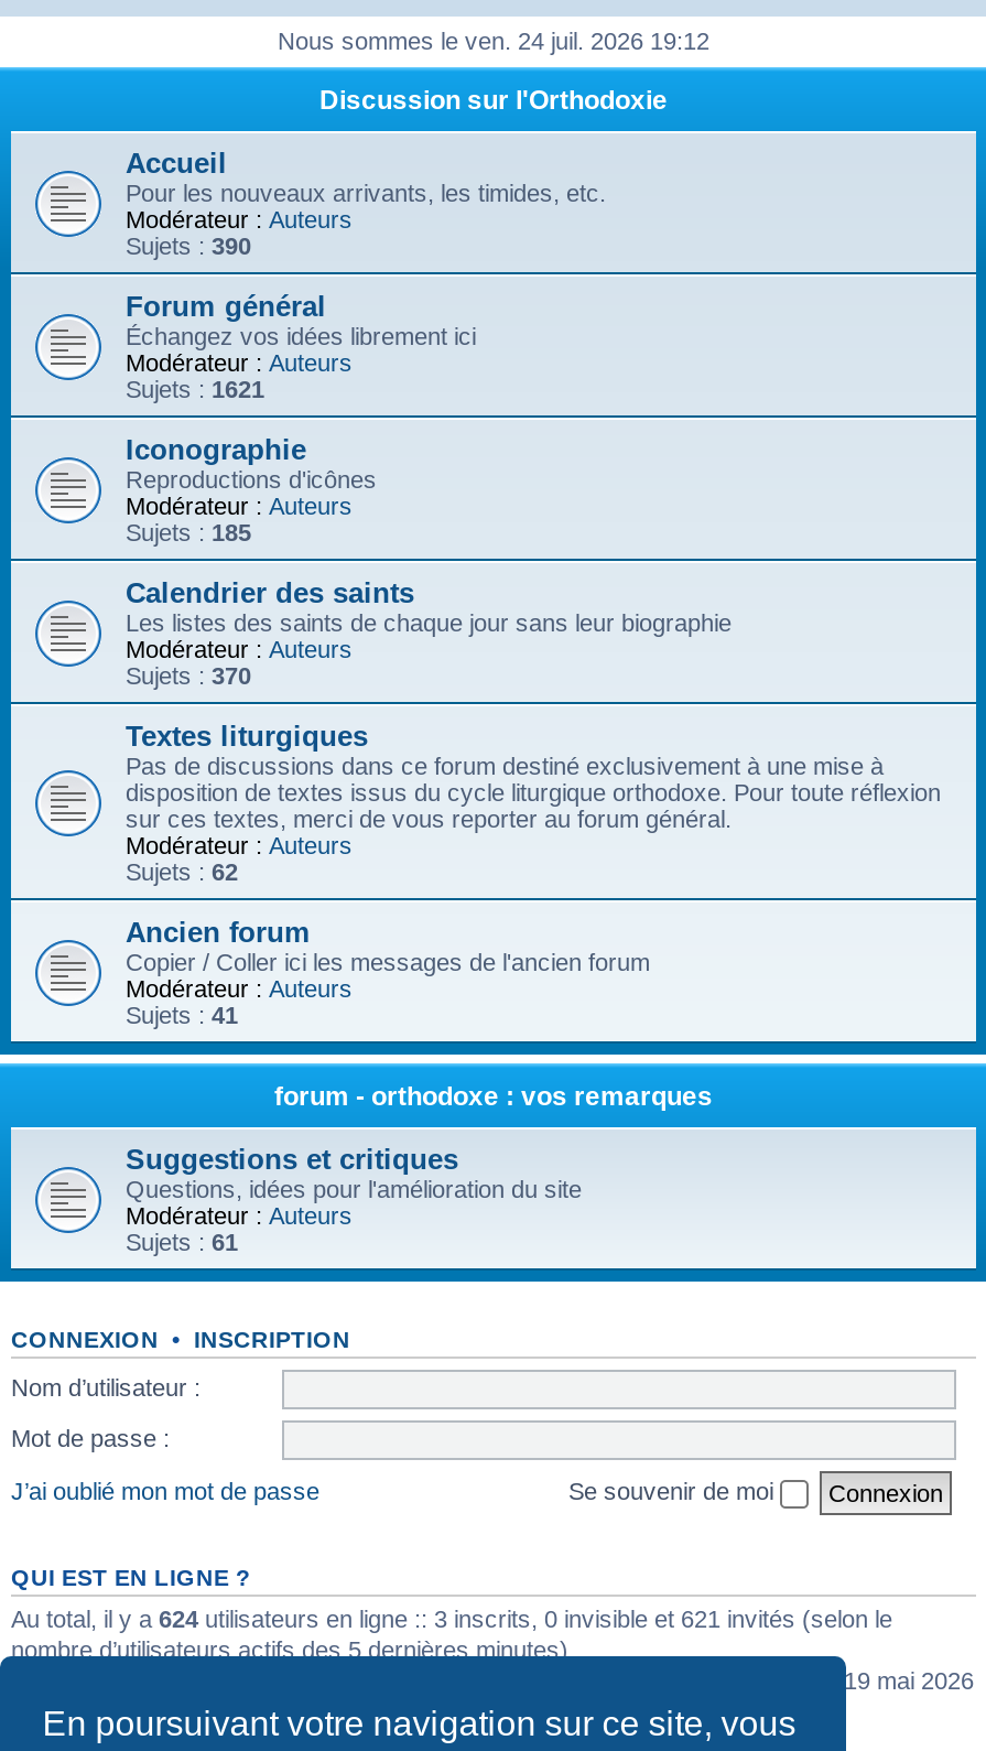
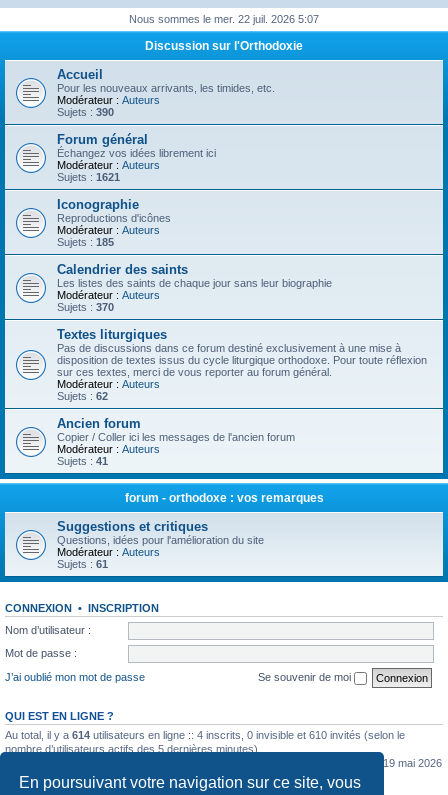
[278,28,709,54] Nous sommes le ven. 24 juil. 2026 19:12 -> [129,13,319,25] Nous sommes le mer. 22 juil. 2026 5:07
[11,1604,892,1631] Au total, il y a 624 utilisateurs en ligne :: 3 inscrits, 0 invisible et 621 invités (selon le -> [5,728,405,740] Au total, il y a 614 utilisateurs en ligne :: 4 inscrits, 0 invisible et 610 invités (selon le

